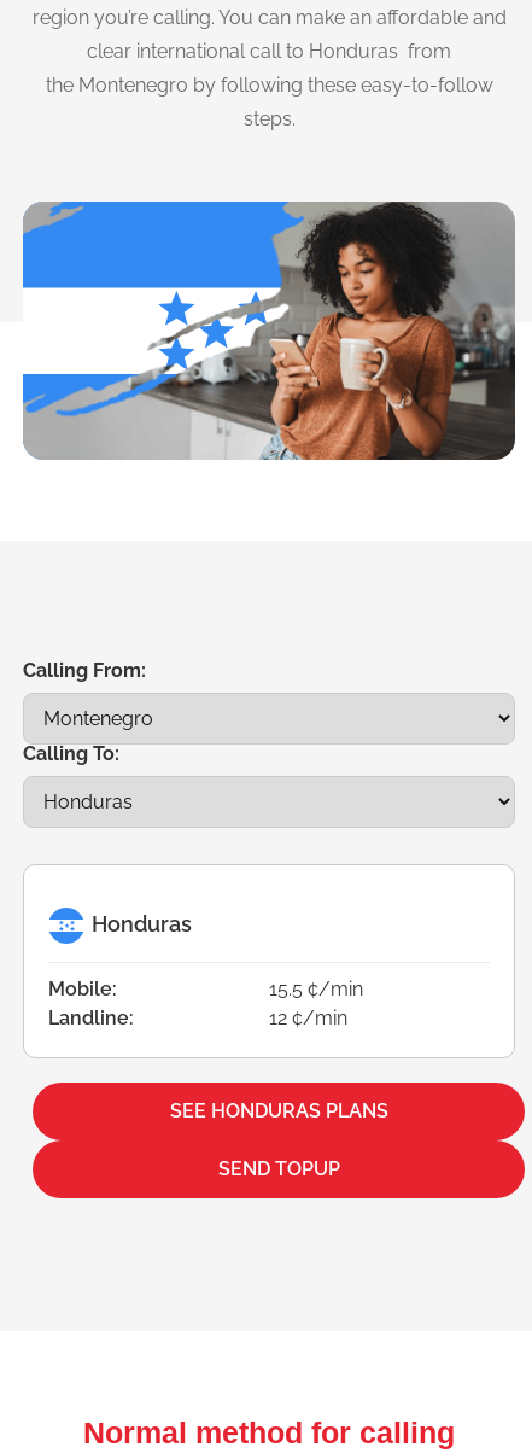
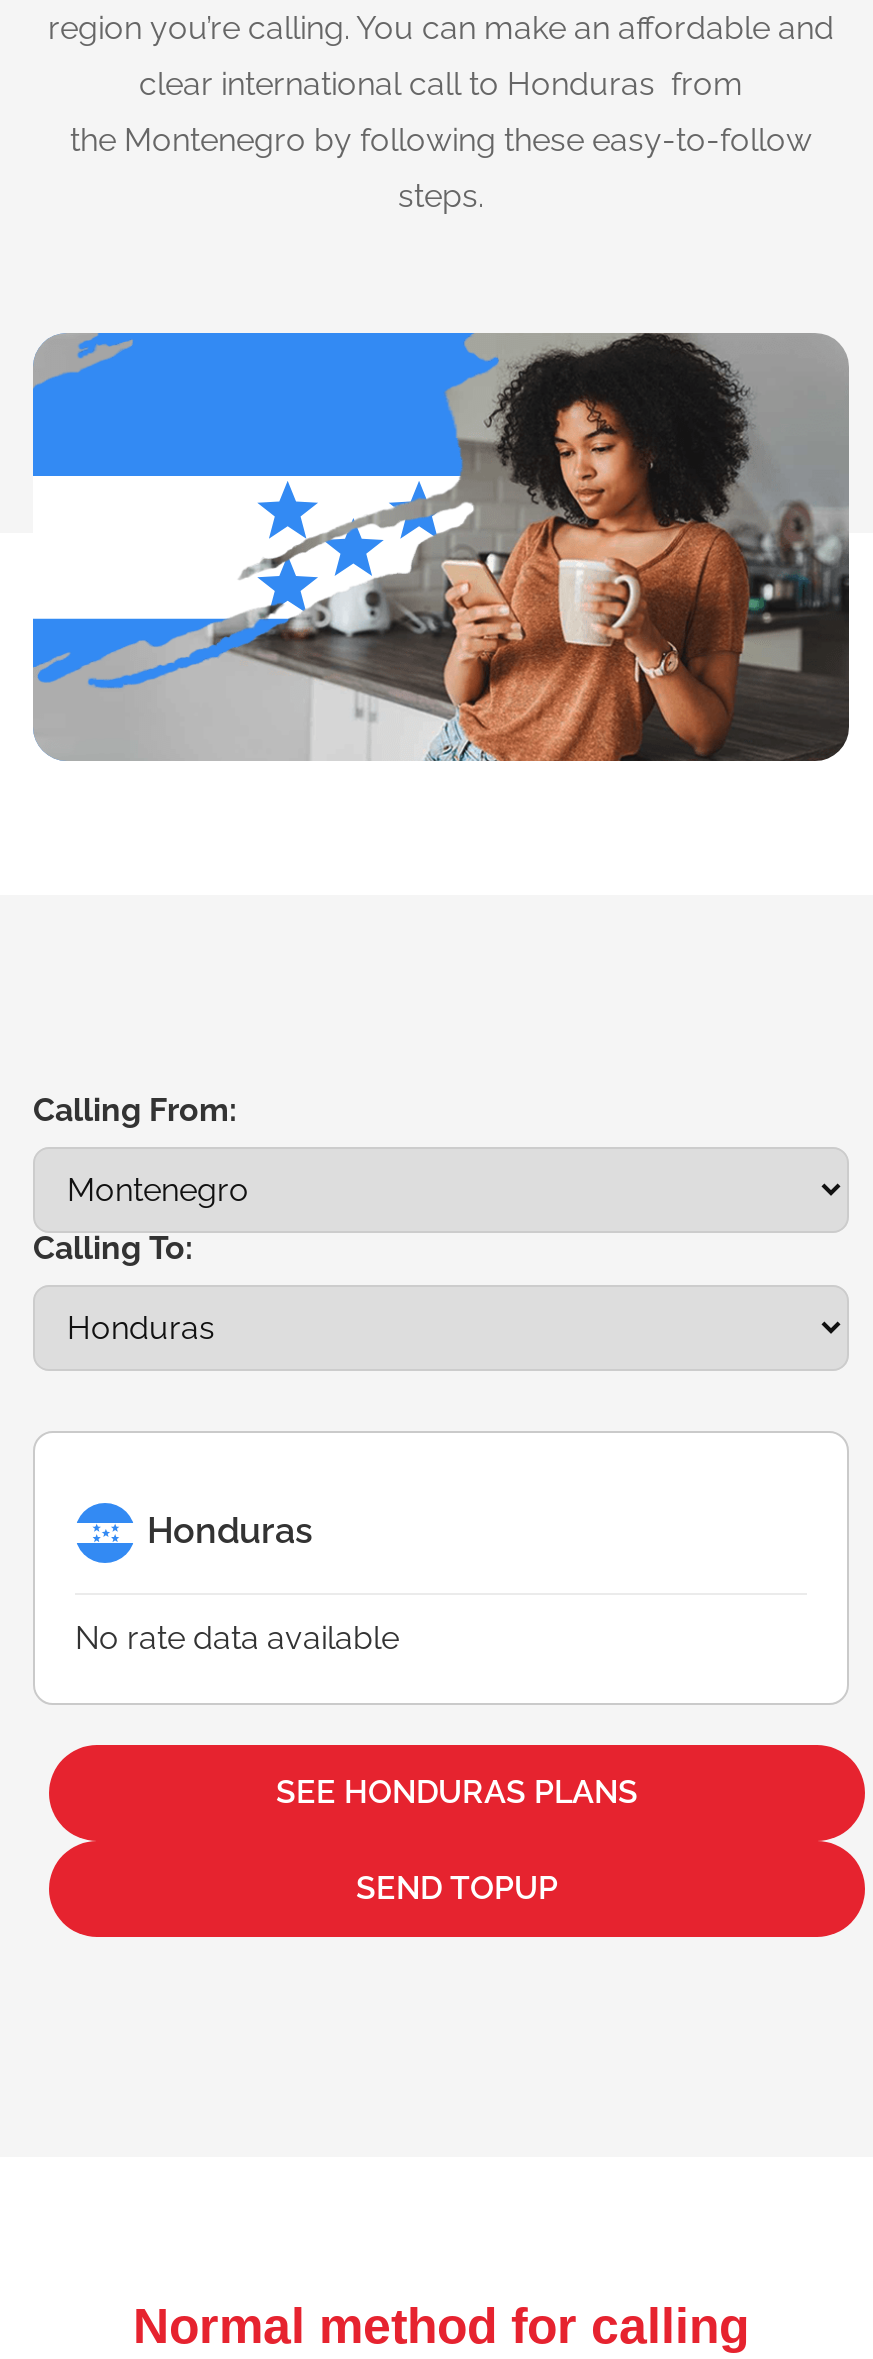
[48,977,363,1029] Mobile: | 15.5 ¢/min | Landline: | 12 ¢/min -> [75,1619,399,1657] No rate data available

